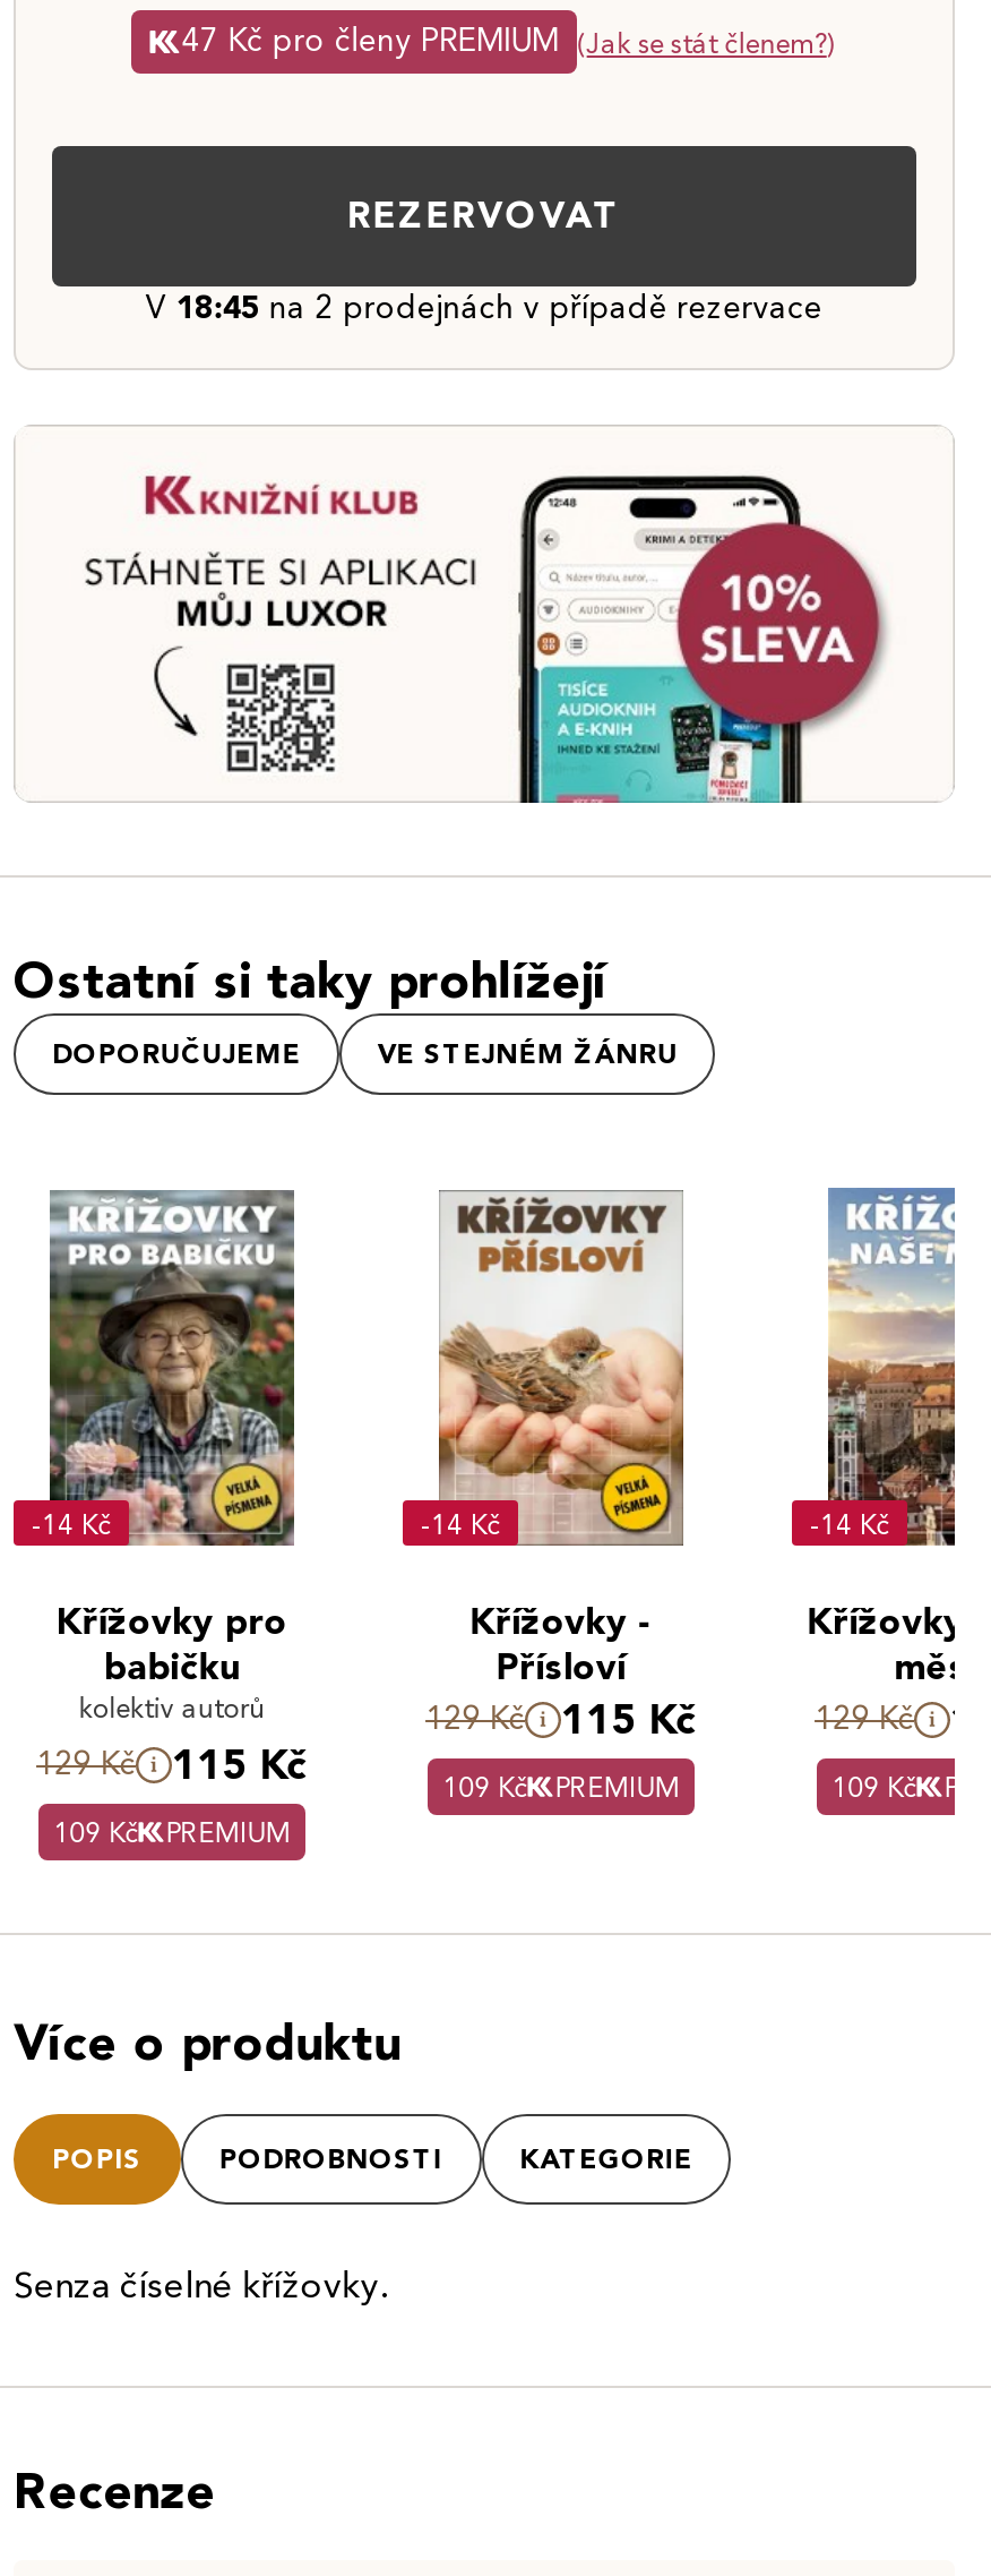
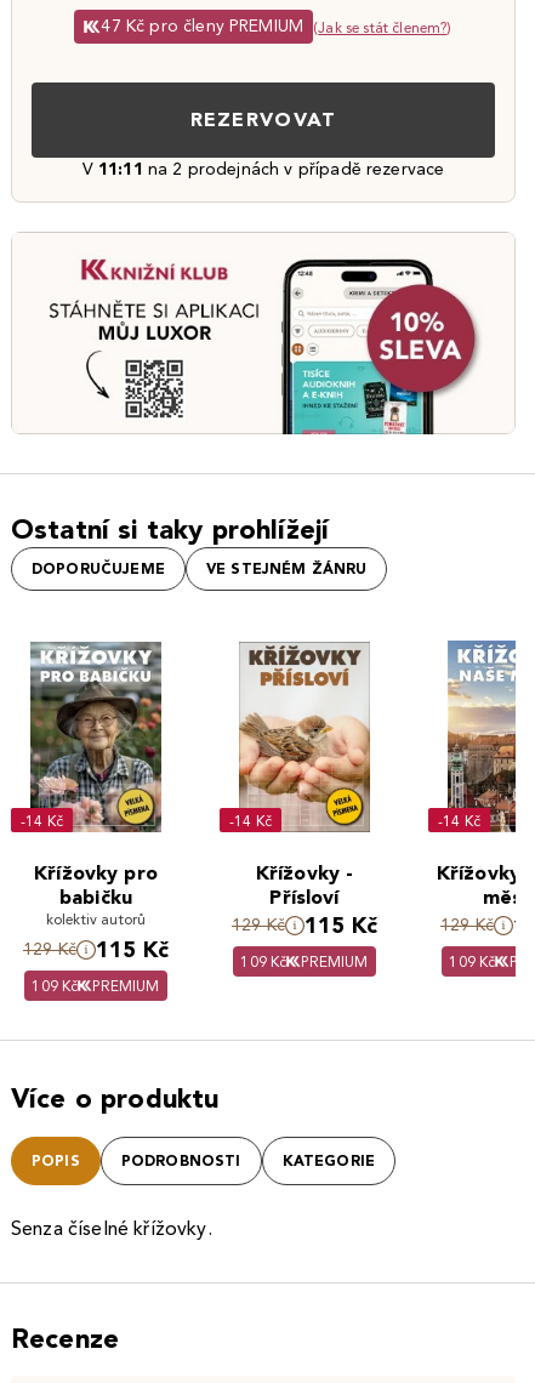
[146,289,822,327] V 18:45 na 2 prodejnách v případě rezervace -> [82,159,445,180] V 11:11 na 2 prodejnách v případě rezervace

